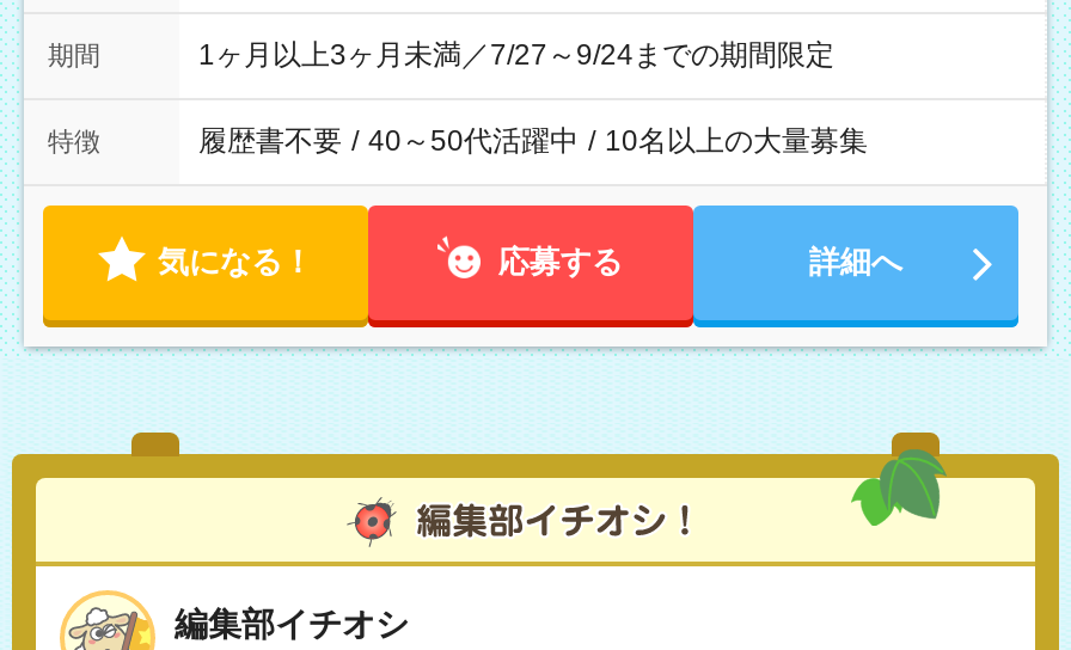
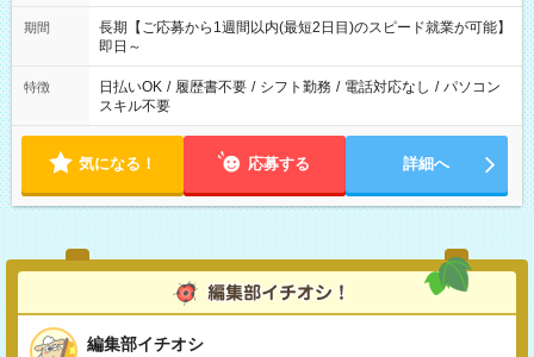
[198,38,834,72] 1ヶ月以上3ヶ月未満／7/27～9/24までの期間限定 -> [99,19,511,55] 長期【ご応募から1週間以内(最短2日目)のスピード就業が可能】 | 即日～
[198,124,868,158] 履歴書不要 / 40～50代活躍中 / 10名以上の大量募集 -> [99,79,501,114] 日払いOK / 履歴書不要 / シフト勤務 / 電話対応なし / パソコン | スキル不要

